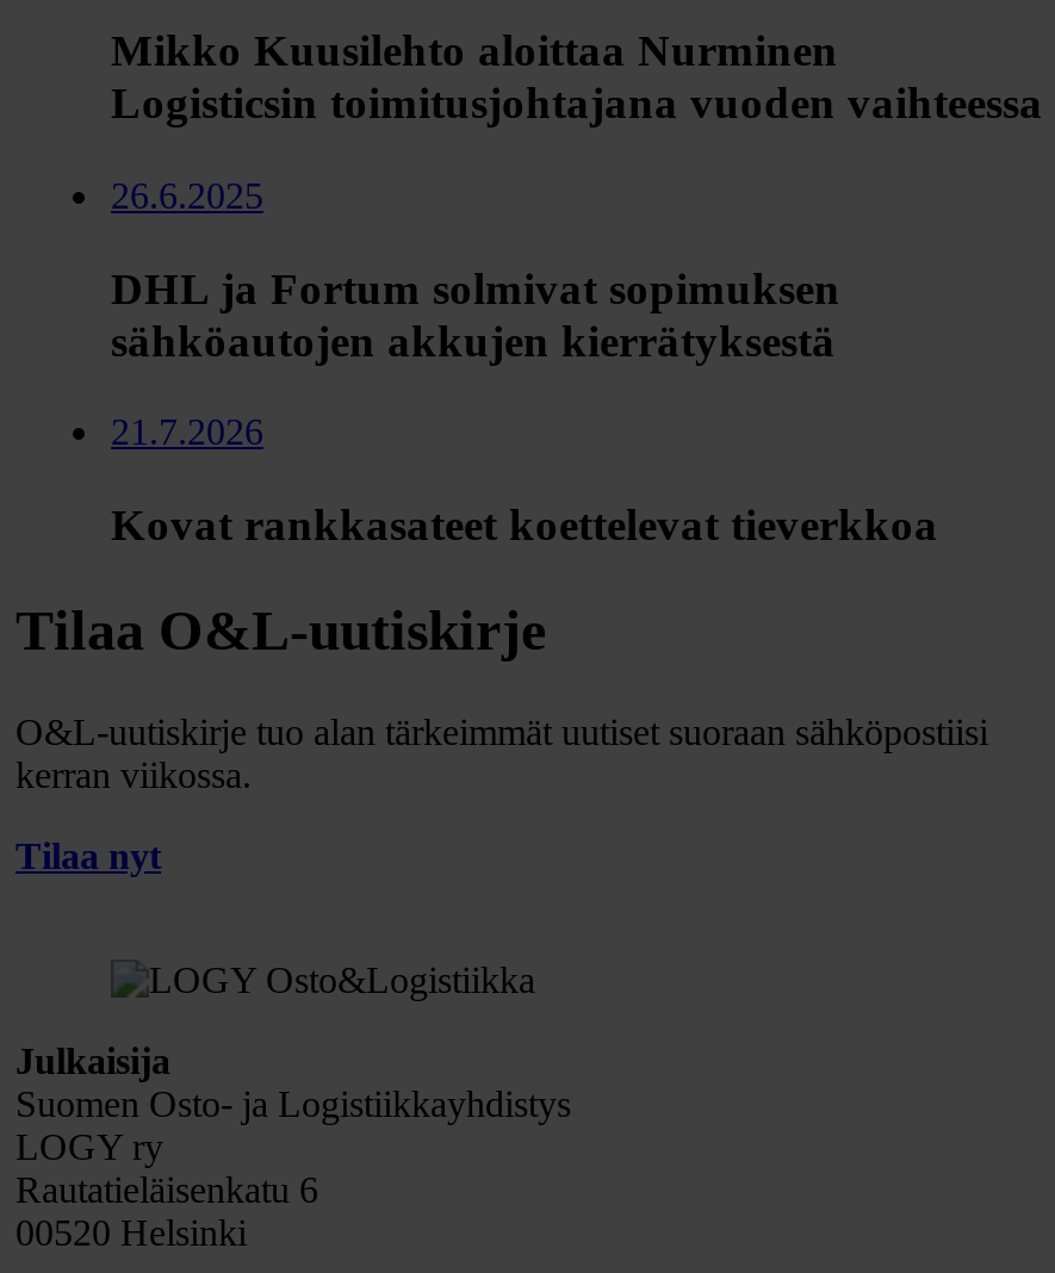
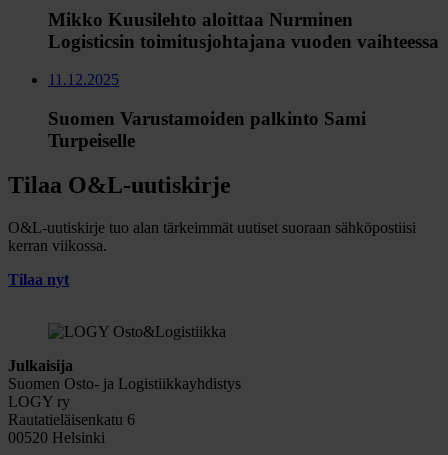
[111,175,938,550] 26.6.2025 | DHL ja Fortum solmivat sopimuksen | sähköautojen akkujen kierrätyksestä | 21.7.2026 | Kovat rankkasateet koettelevat tieverkkoa -> [48,71,366,151] 11.12.2025 | Suomen Varustamoiden palkinto Sami | Turpeiselle

